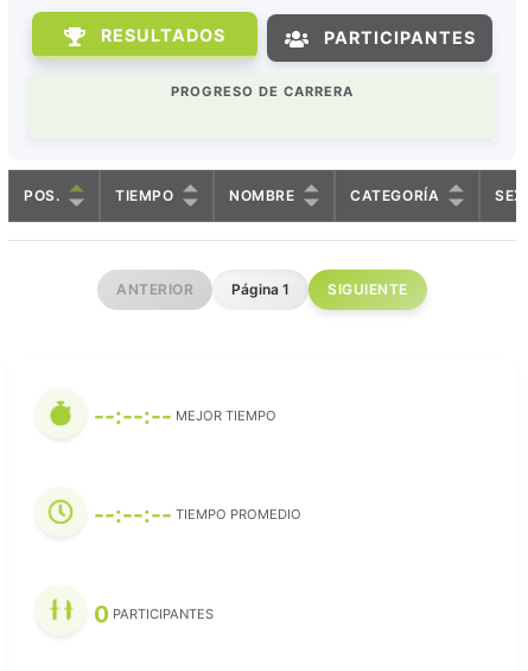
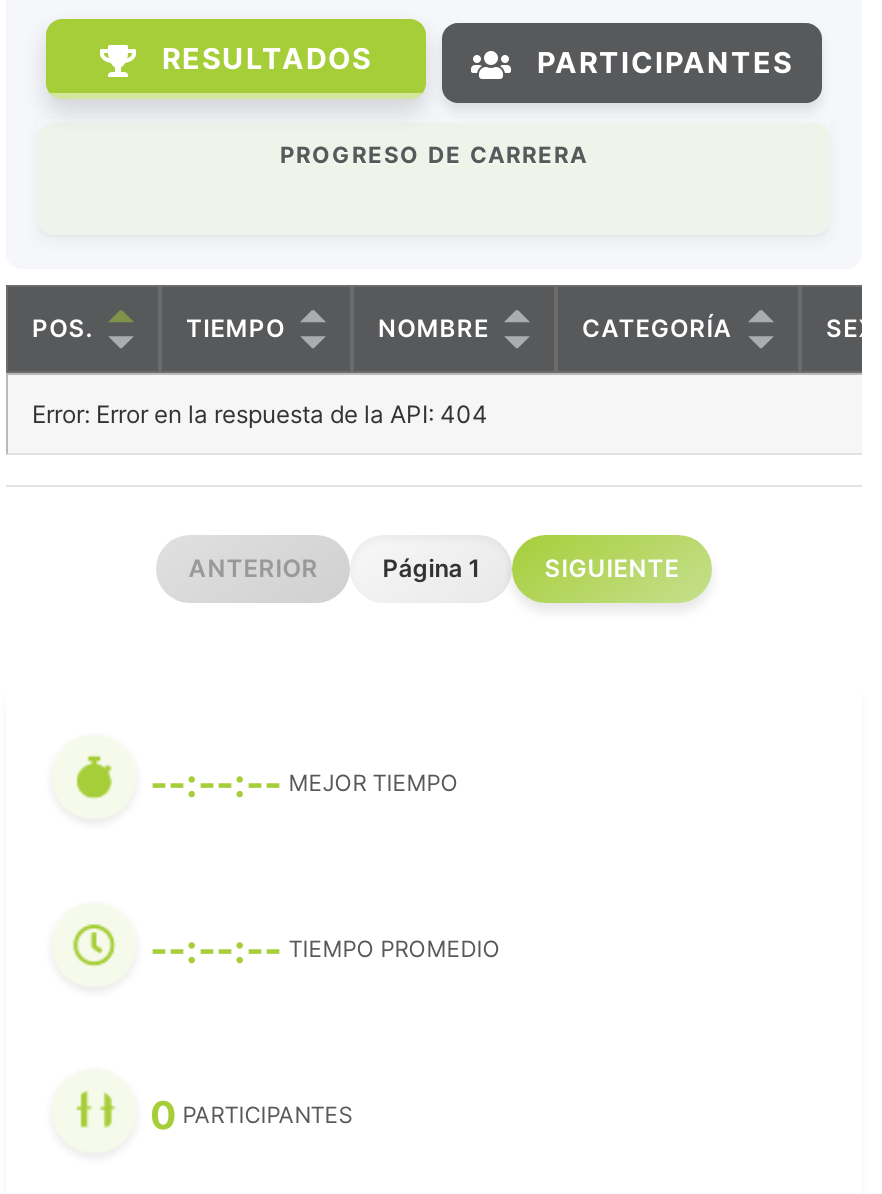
none -> [32,399,488,429] Error: Error en la respuesta de la API: 404

